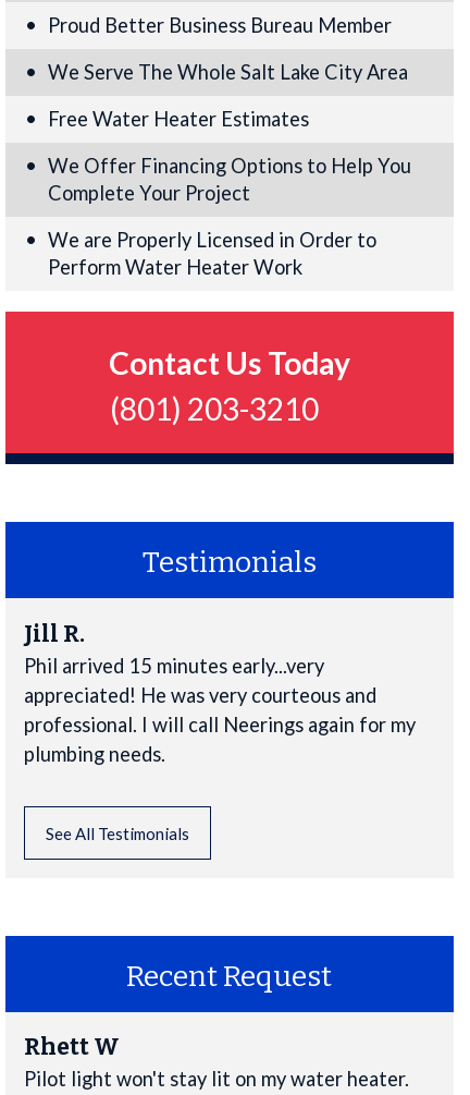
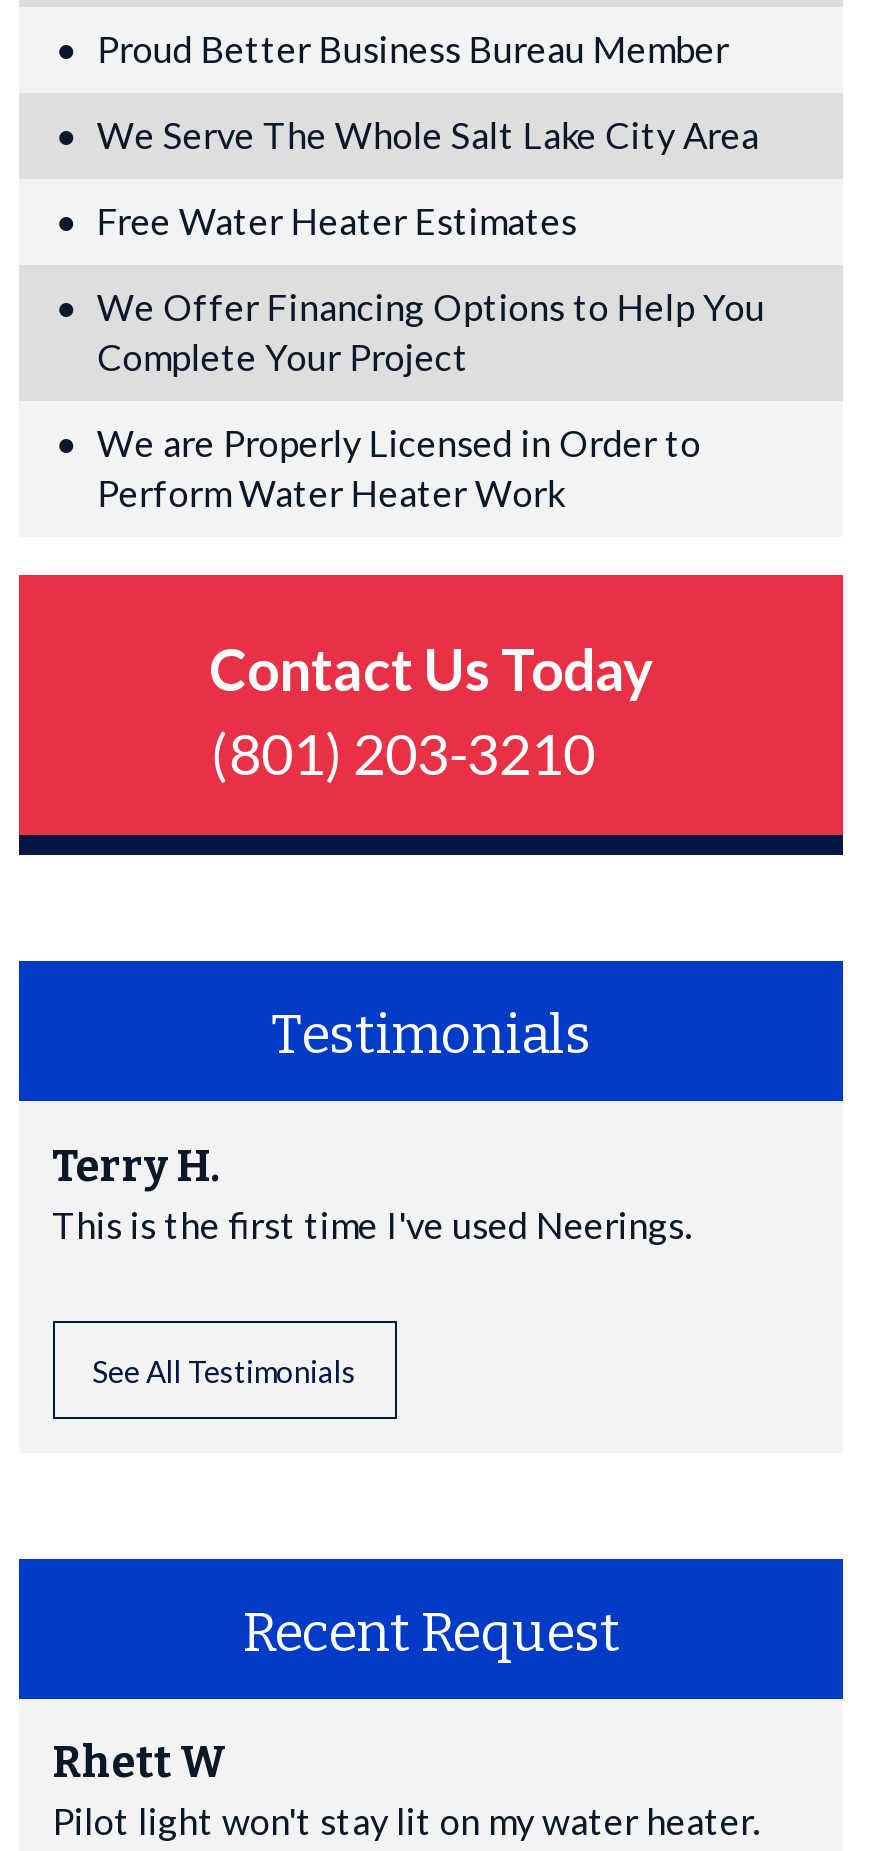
[23,619,415,765] Jill R. | Phil arrived 15 minutes early...very | appreciated! He was very courteous and | professional. I will call Neerings again for my | plumbing needs. -> [52,1140,692,1246] Terry H. | This is the first time I've used Neerings.

